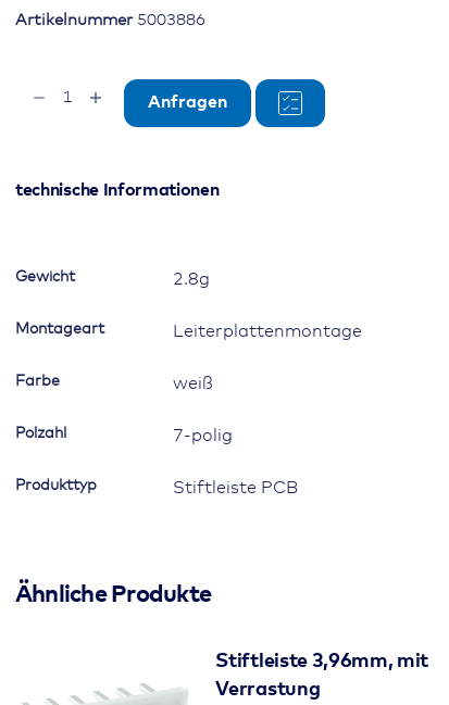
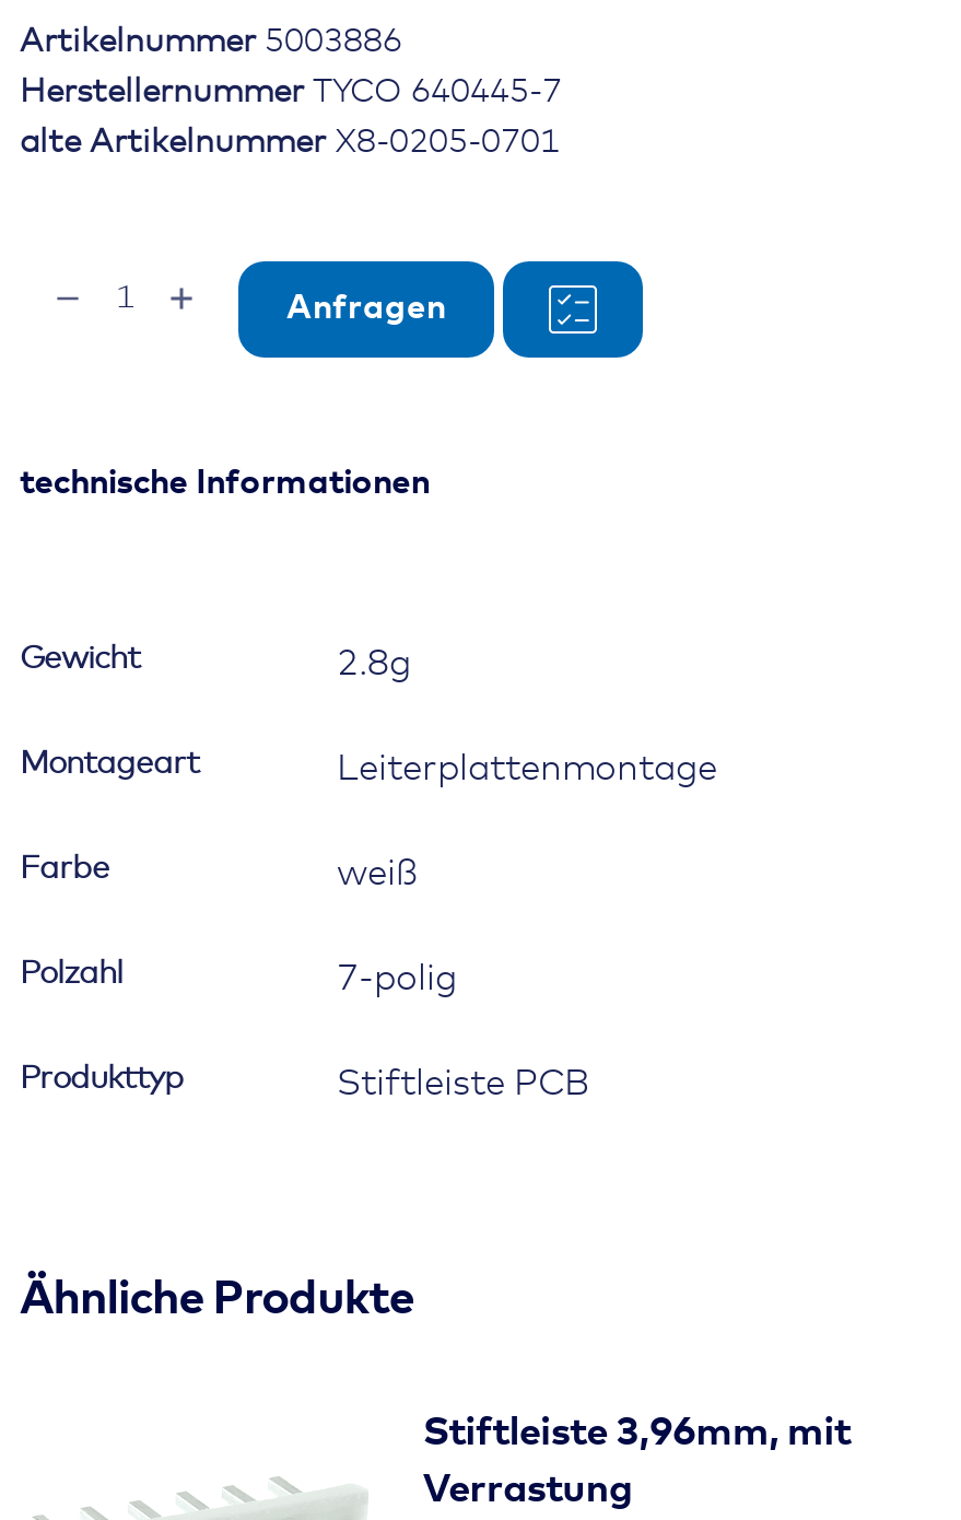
none -> [20,125,560,158] alte Artikelnummer X8-0205-0701
none -> [20,75,562,108] Herstellernummer TYCO 640445-7

